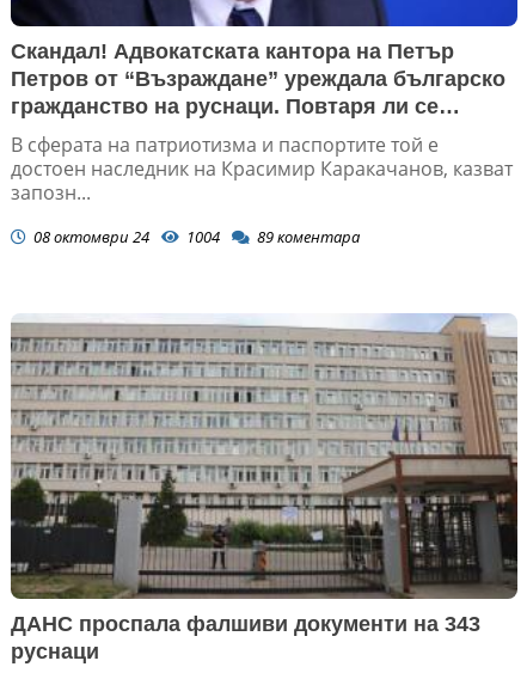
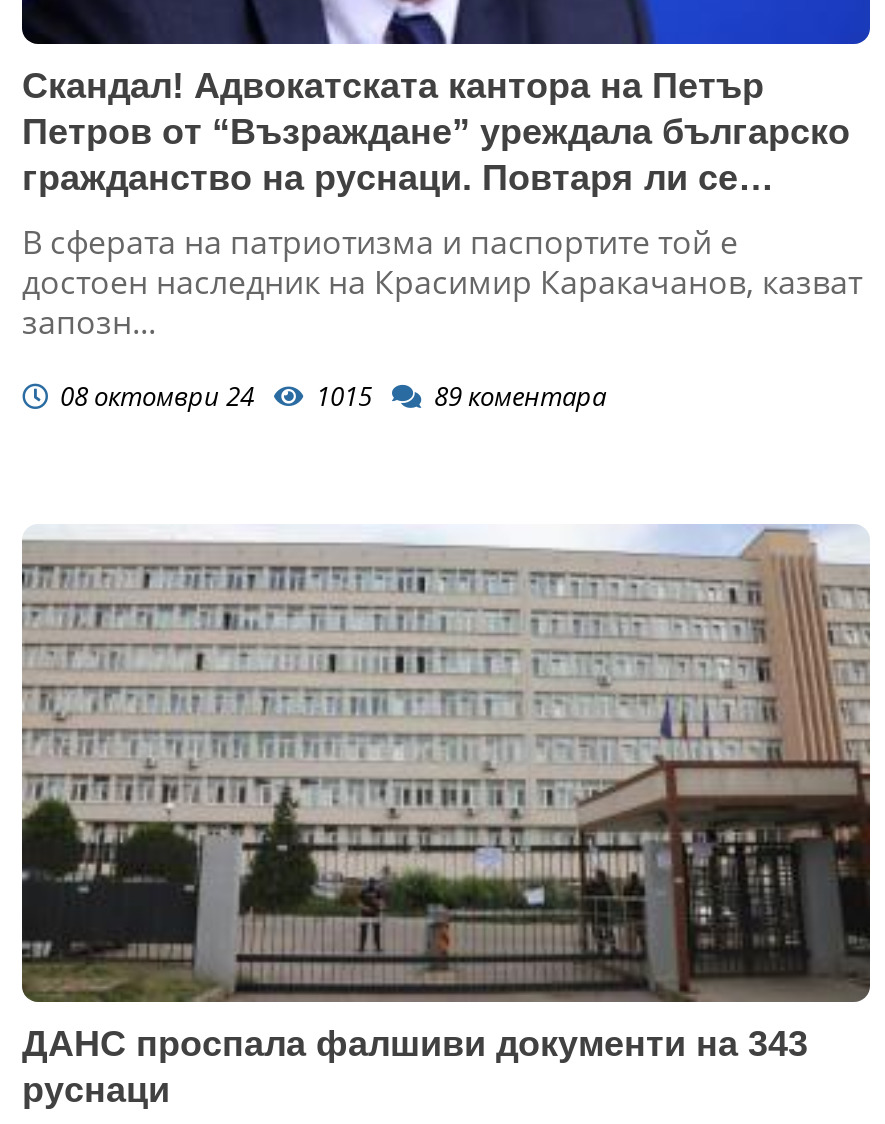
[30,226,360,248] 08 октомври 24 1004 89 коментара -> [54,378,606,414] 08 октомври 24 1015 89 коментара

